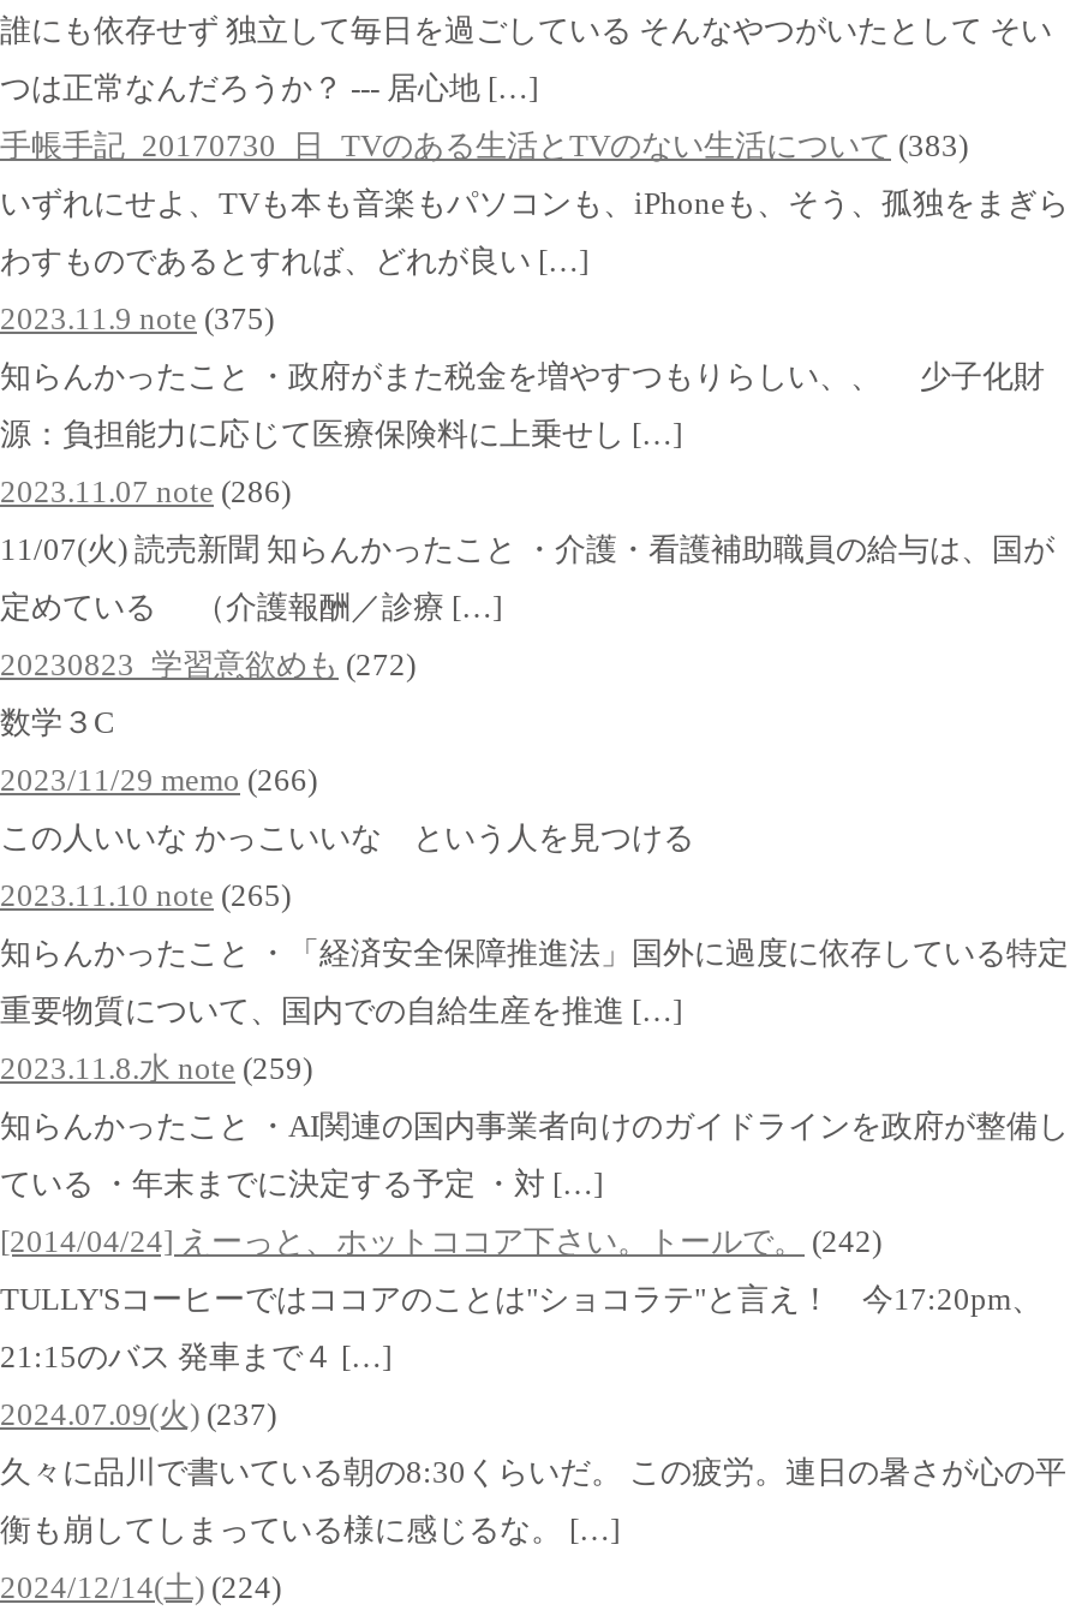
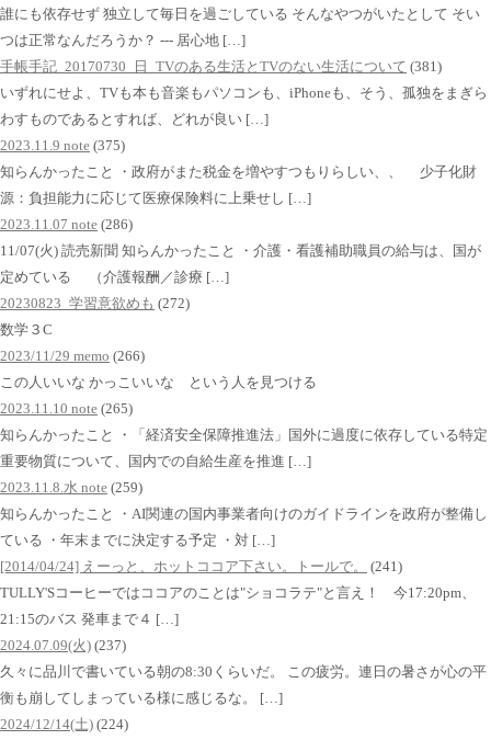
[0,127,968,163] 手帳手記_20170730_日_TVのある生活とTVのない生活について (383) -> [0,58,442,75] 手帳手記_20170730_日_TVのある生活とTVのない生活について (381)
[0,1223,881,1259] [2014/04/24] えーっと、ホットココア下さい。トールで。 (242) -> [0,558,402,574] [2014/04/24] えーっと、ホットココア下さい。トールで。 (241)

